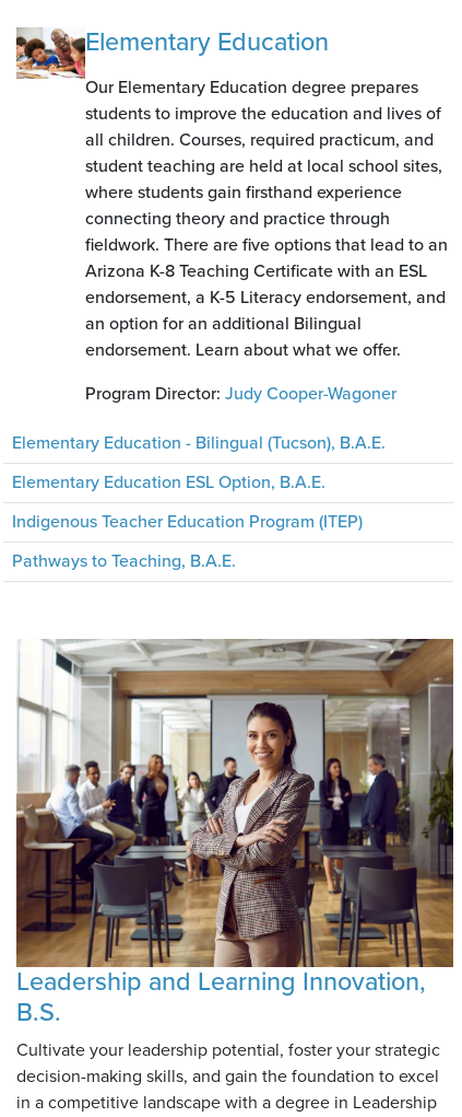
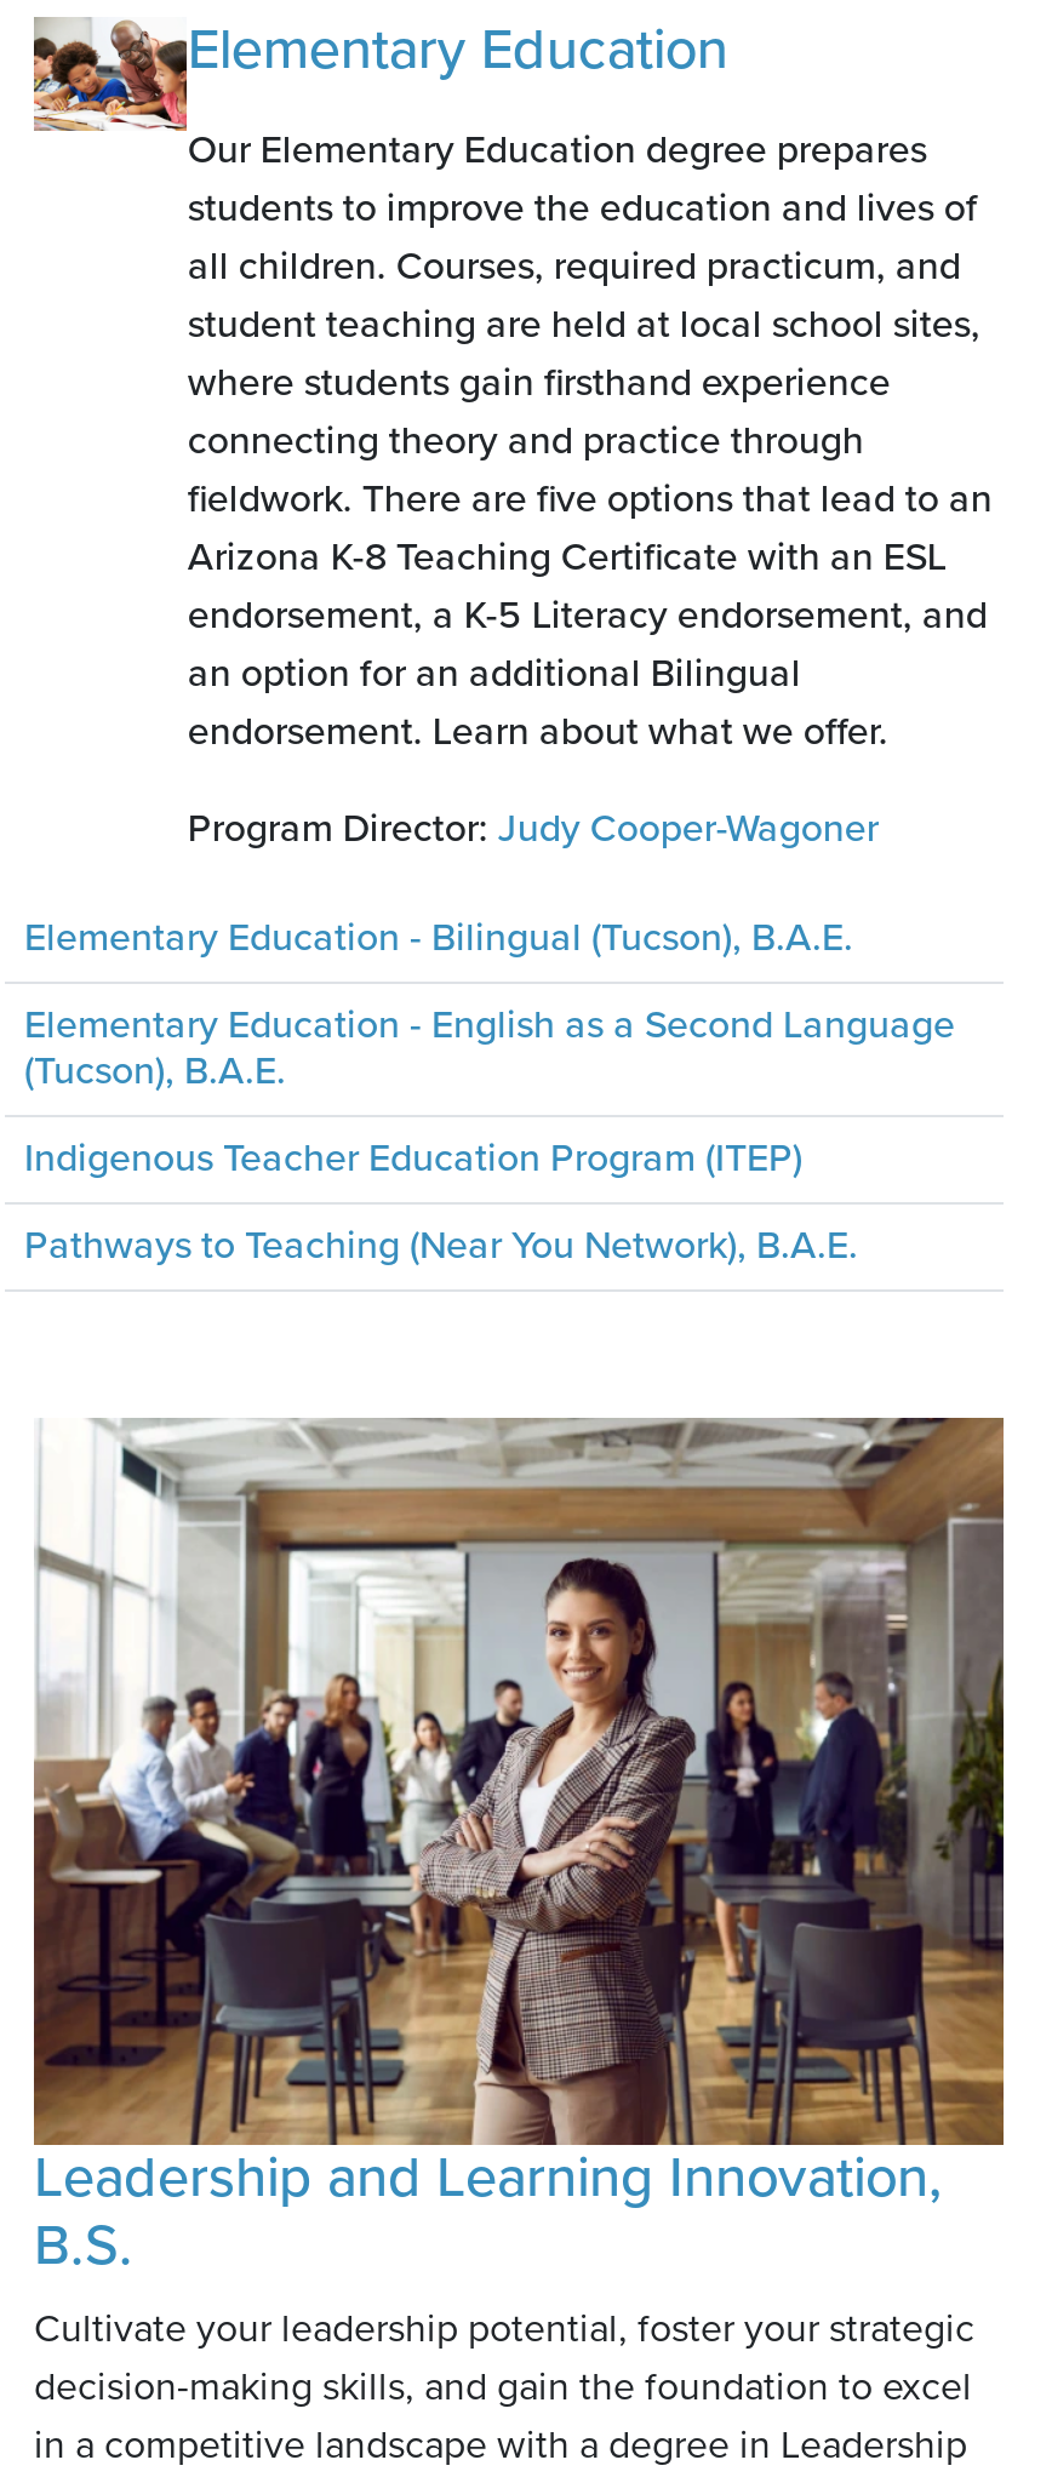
[12,472,325,494] Elementary Education ESL Option, B.A.E. -> [24,1002,955,1096] Elementary Education - English as a Second Language | (Tucson), B.A.E.
[12,551,236,573] Pathways to Teaching, B.A.E. -> [24,1223,858,1271] Pathways to Teaching (Near You Network), B.A.E.

